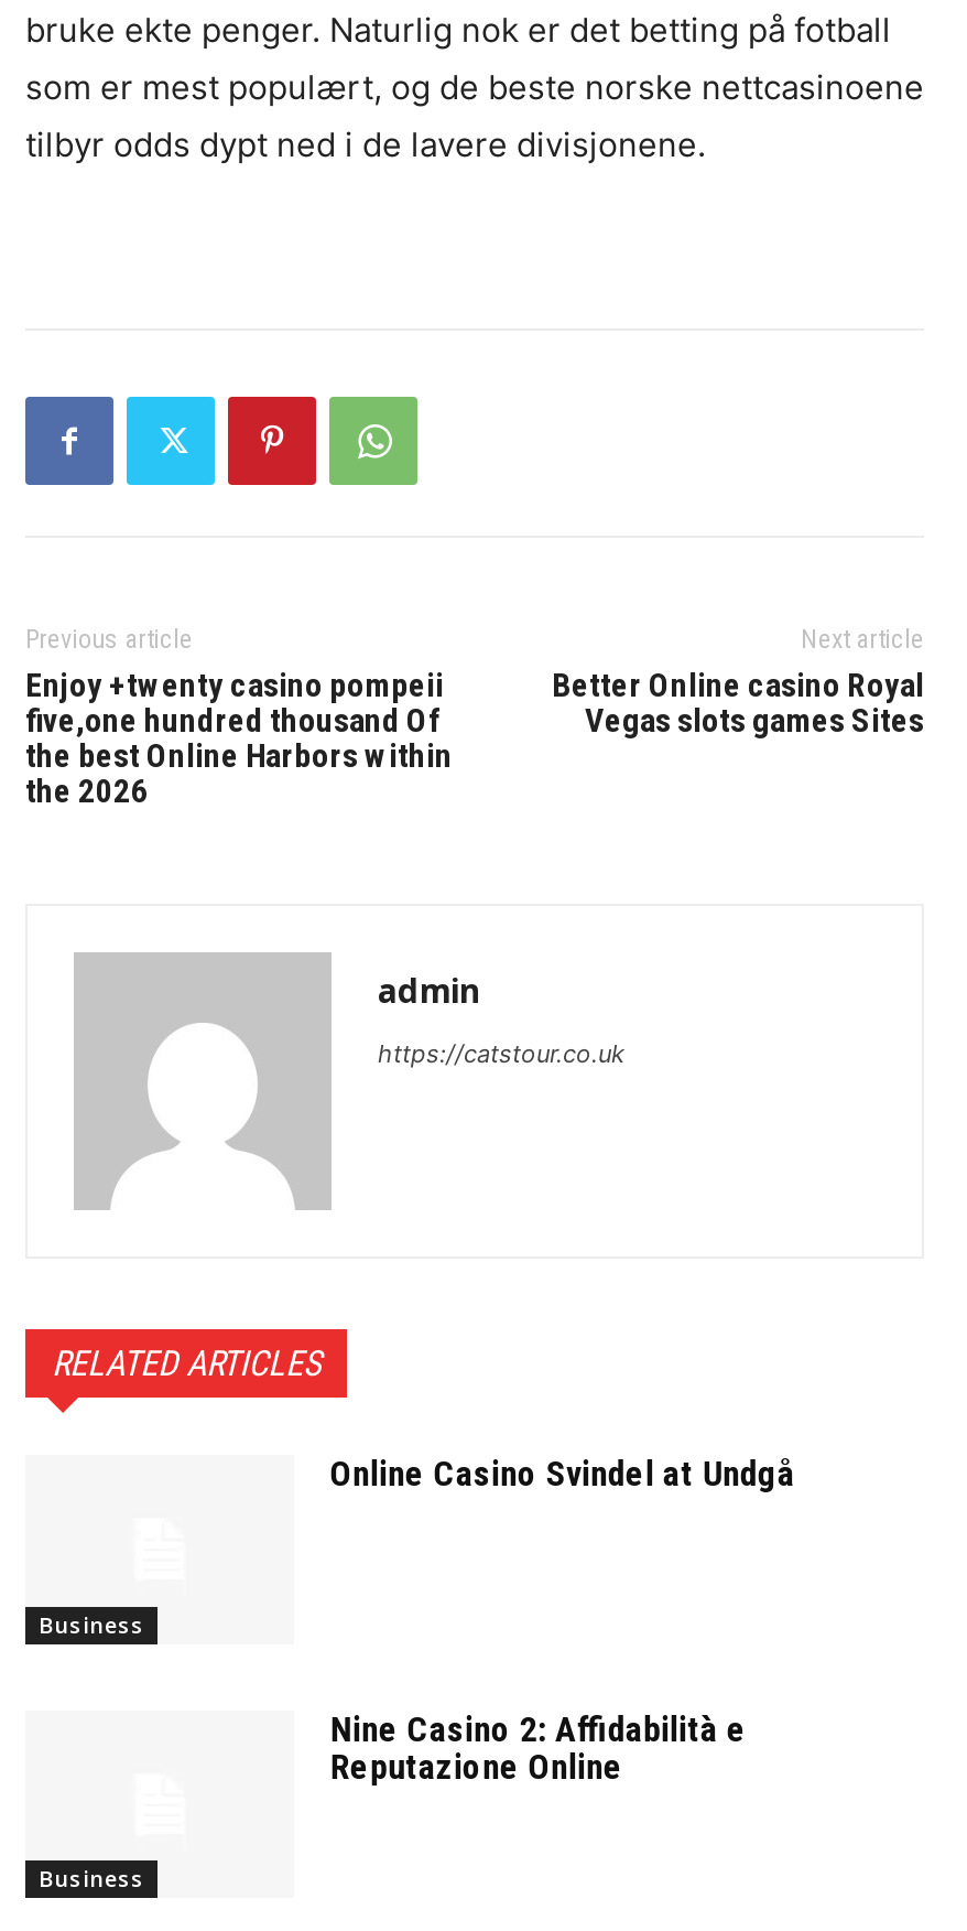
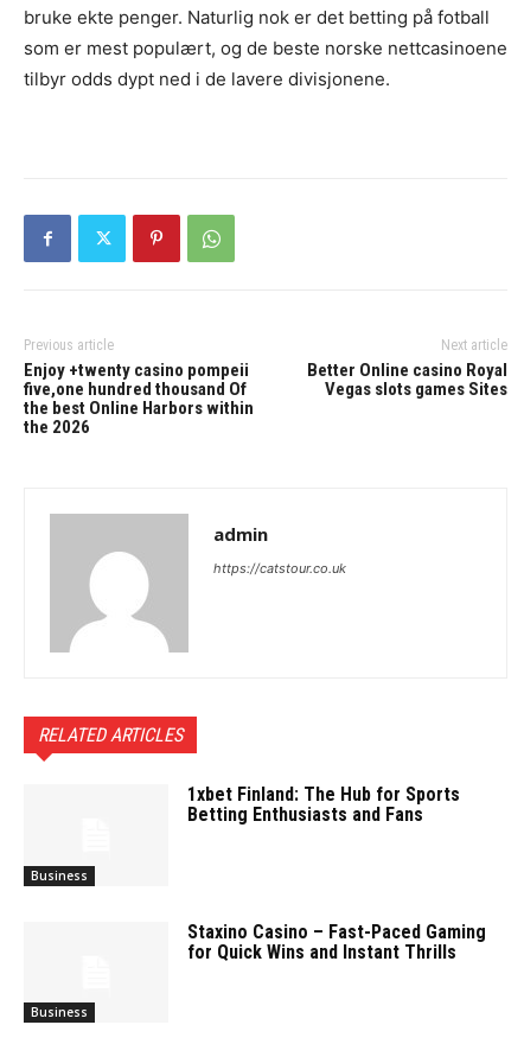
[330,1453,795,1495] Online Casino Svindel at Undgå -> [188,783,460,826] 1xbet Finland: The Hub for Sports | Betting Enthusiasts and Fans
[330,1708,747,1787] Nine Casino 2: Affidabilità e | Reputazione Online -> [188,920,487,963] Staxino Casino – Fast-Paced Gaming | for Quick Wins and Instant Thrills

